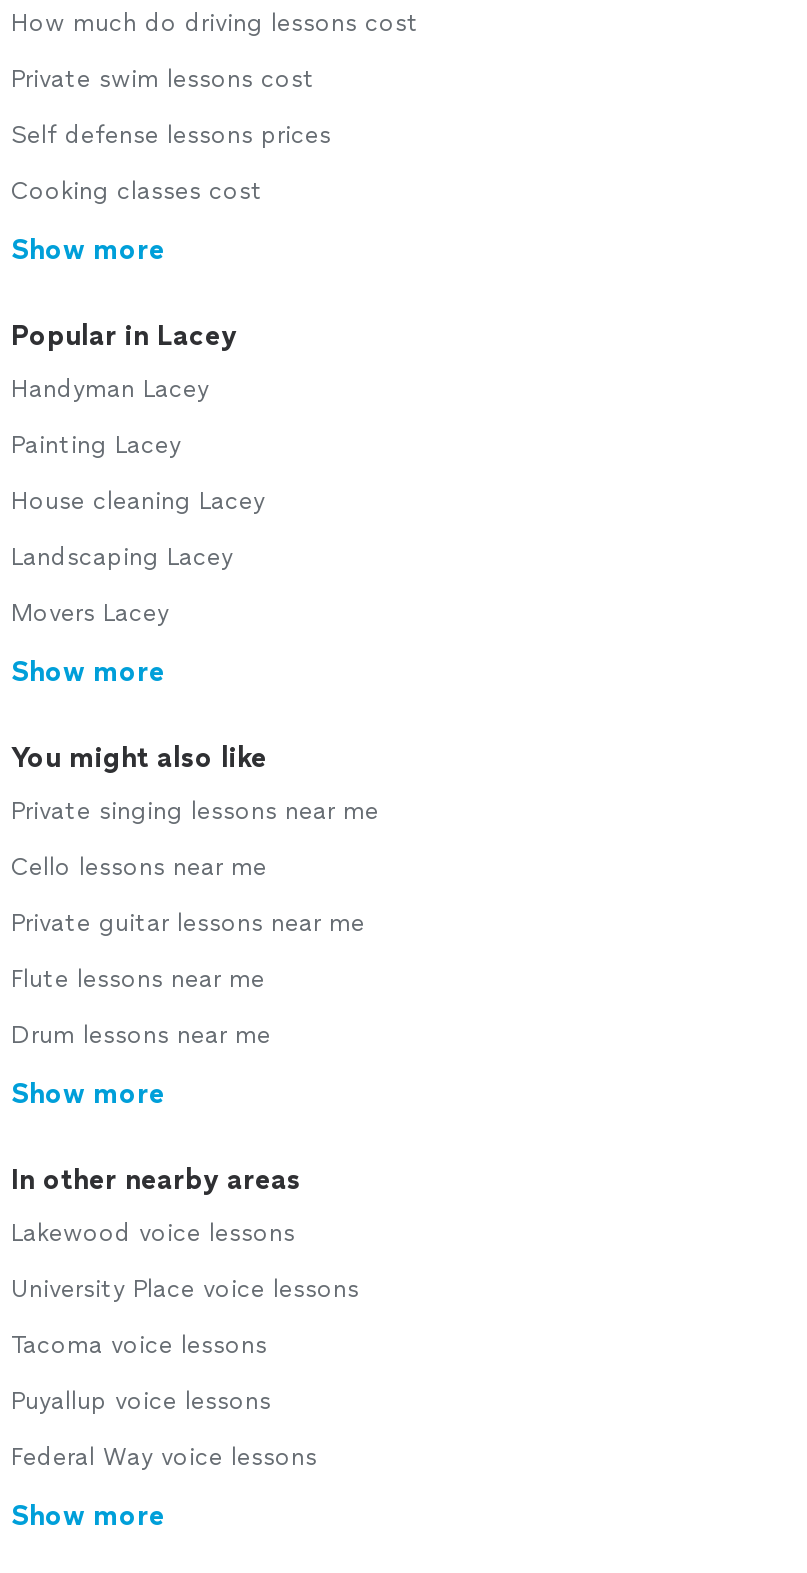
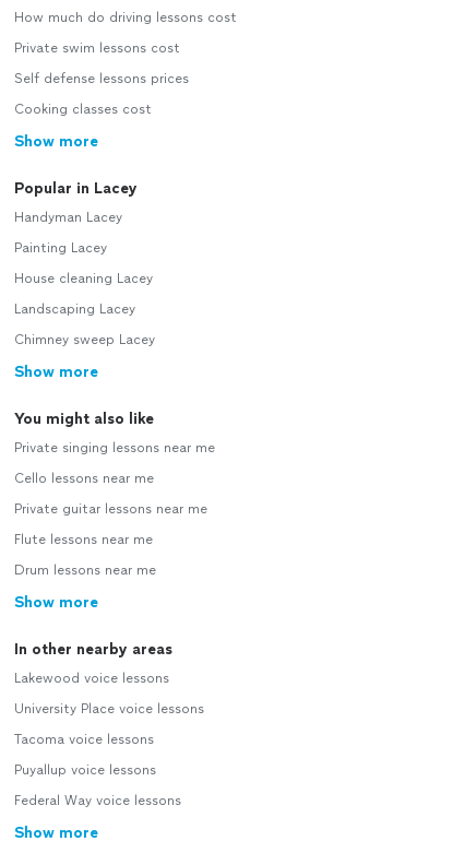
[11,599,169,627] Movers Lacey -> [14,332,155,347] Chimney sweep Lacey

